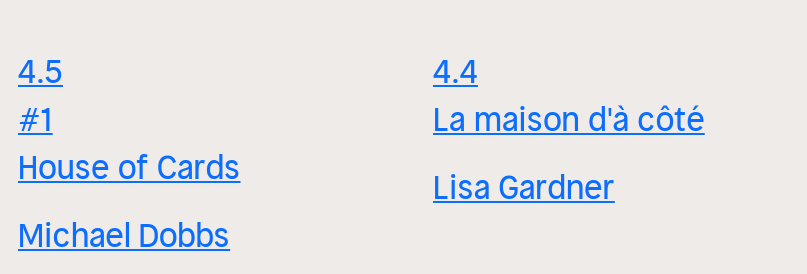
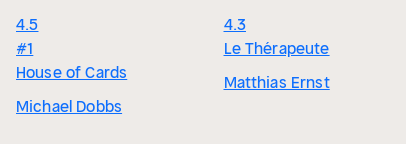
[433,51,705,139] 4.4 | La maison d'à côté -> [223,14,330,58] 4.3 | Le Thérapeute
[433,167,615,207] Lisa Gardner -> [223,72,330,92] Matthias Ernst

